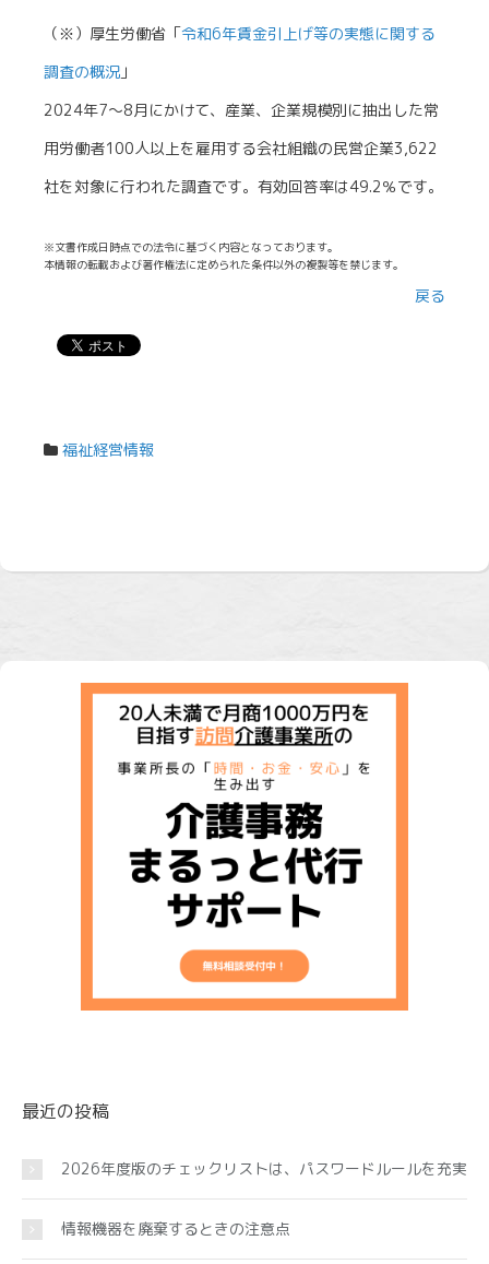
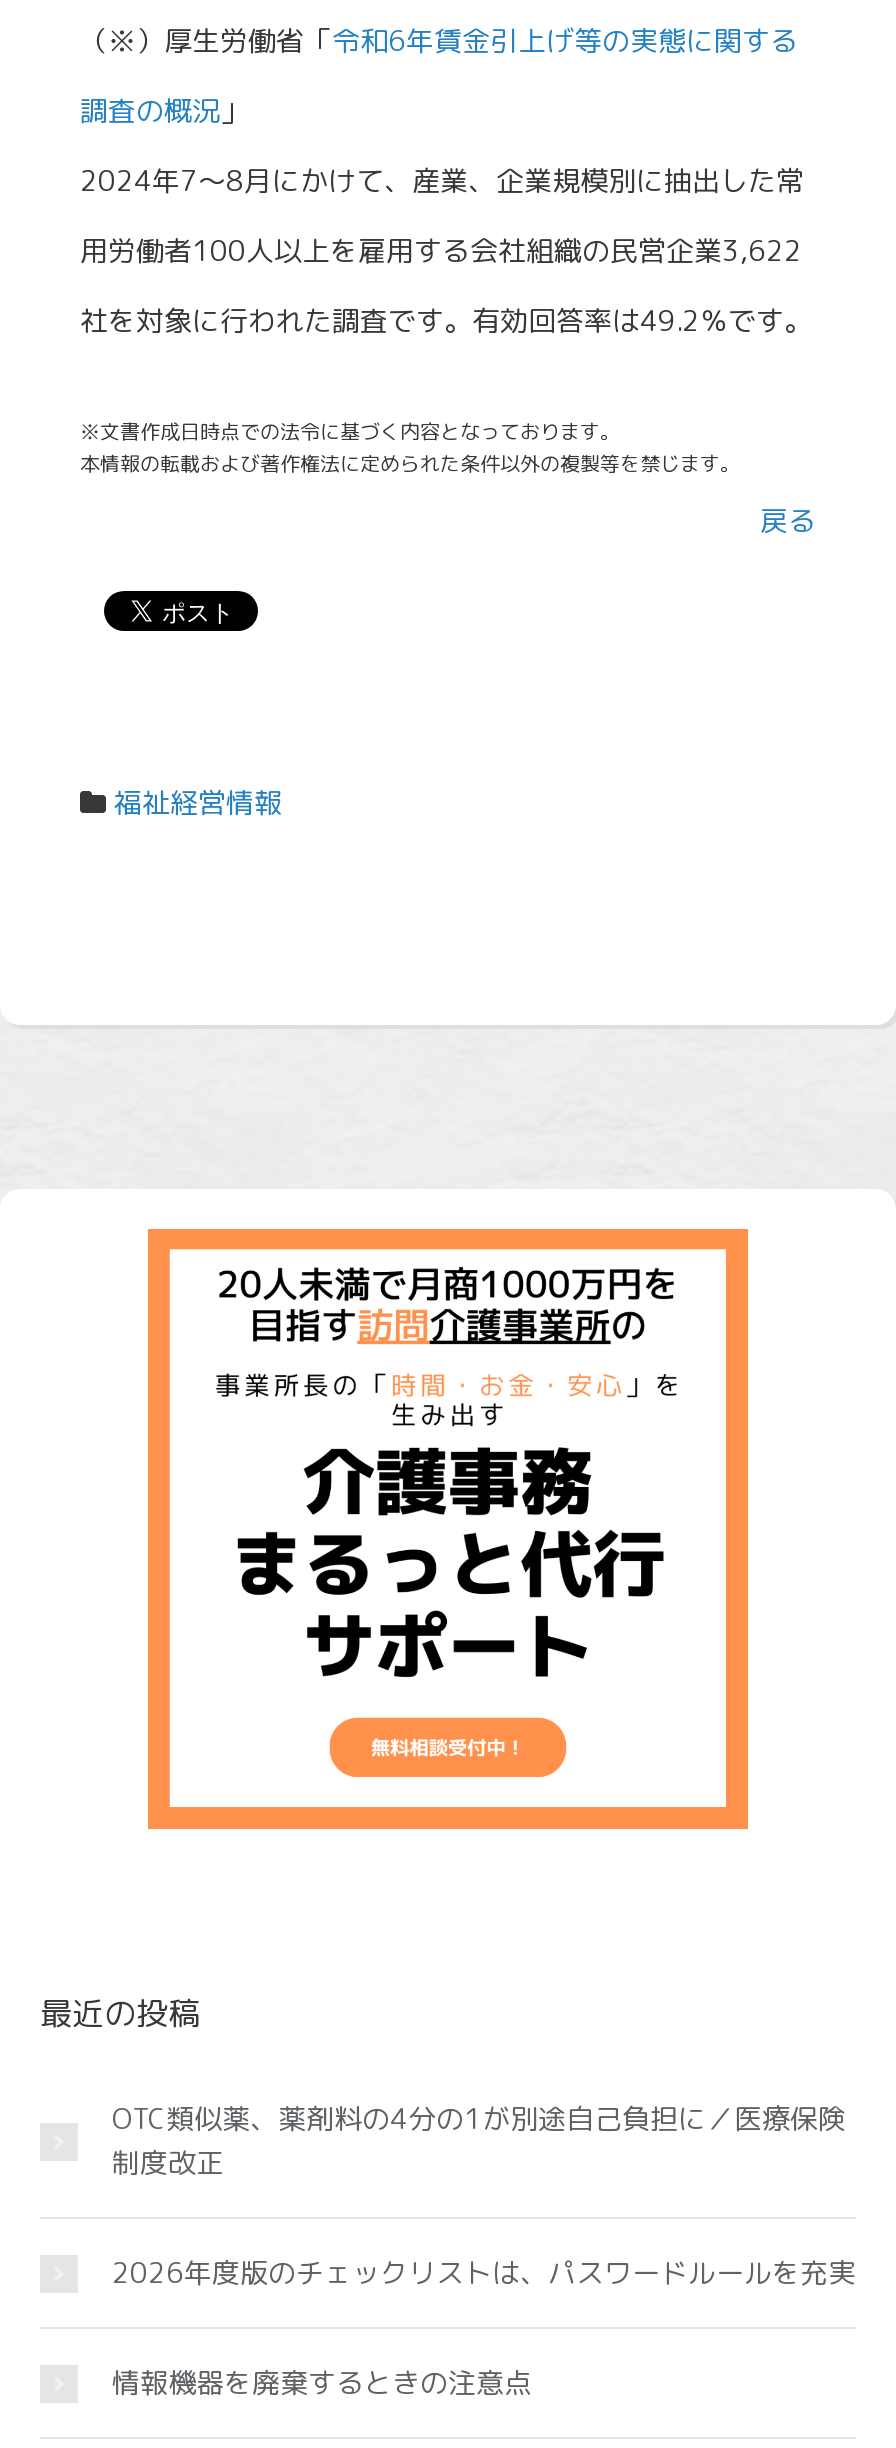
none -> [112,2100,846,2182] OTC類似薬、薬剤料の4分の1が別途自己負担に／医療保険 | 制度改正

